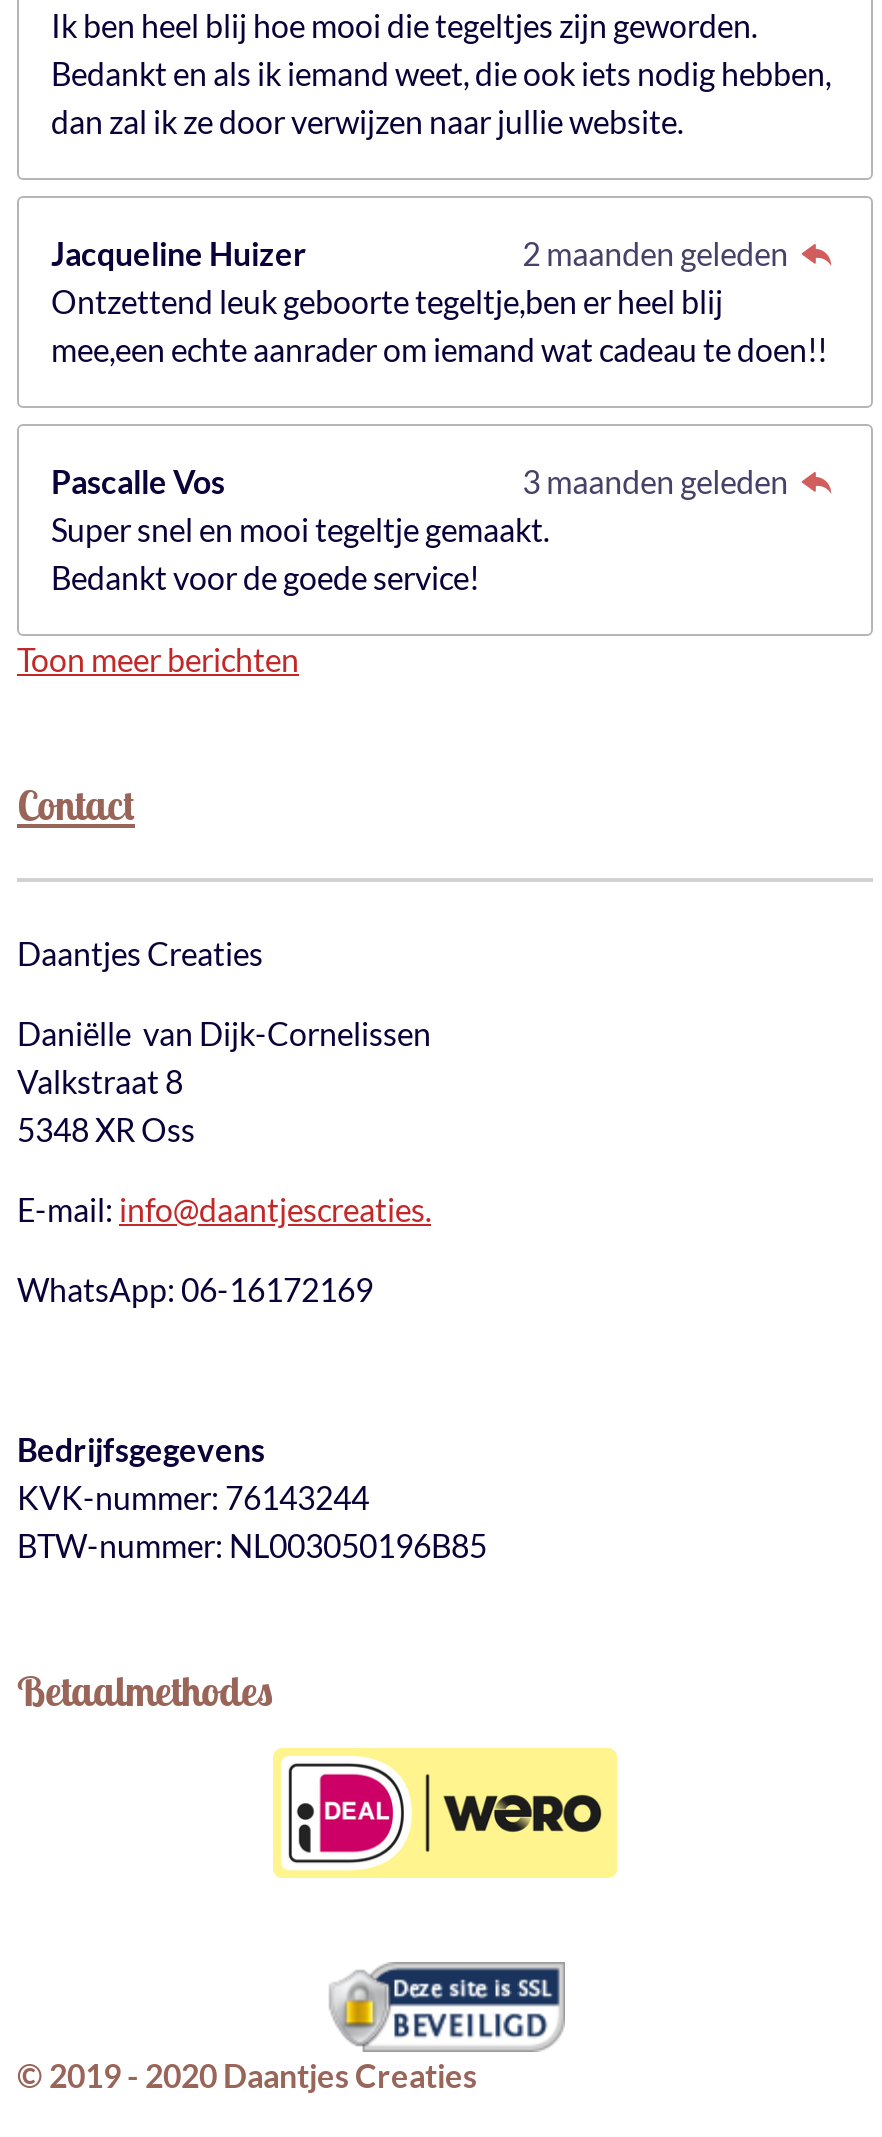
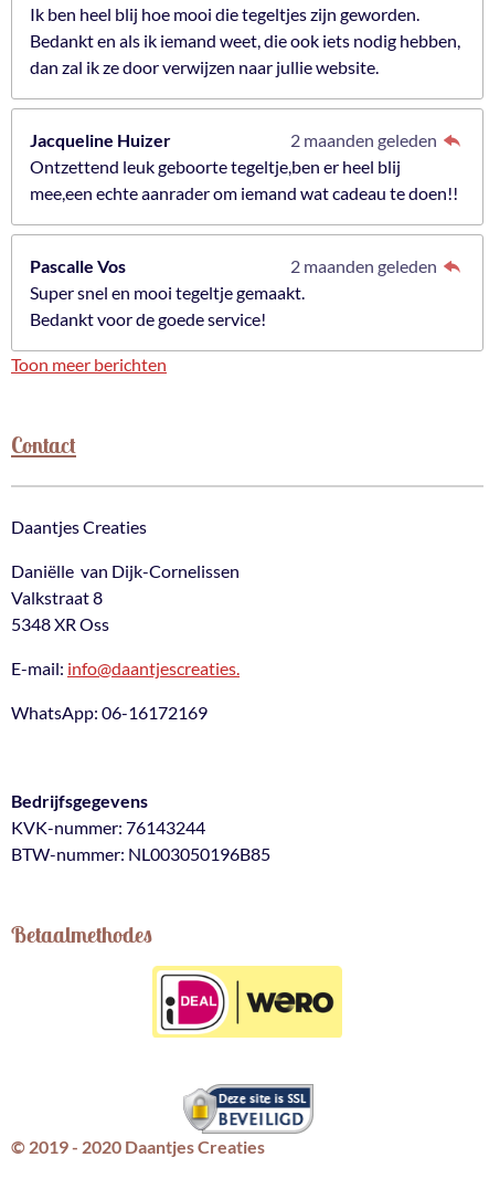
[522,462,794,500] 3 maanden geleden -> [290,255,440,276] 2 maanden geleden

